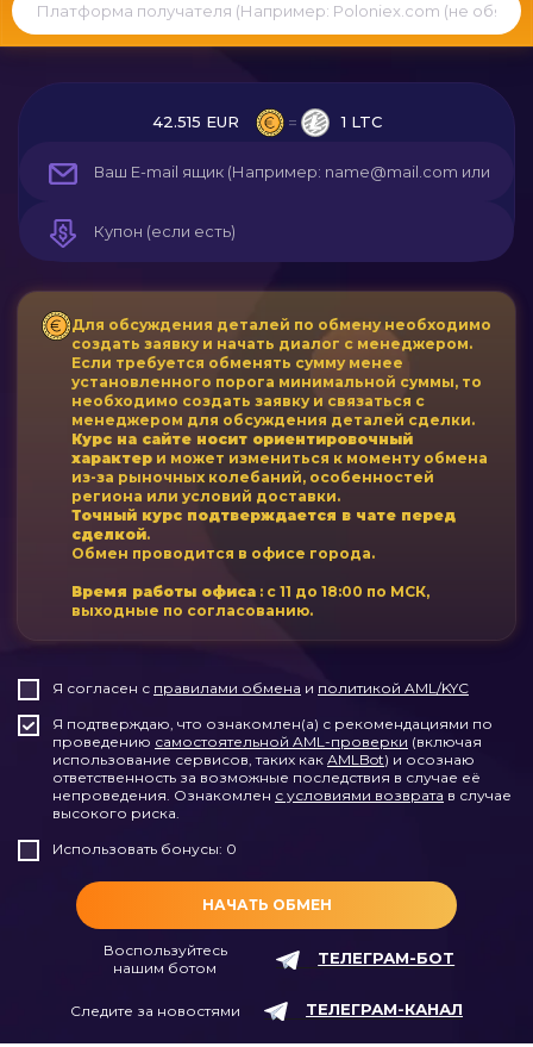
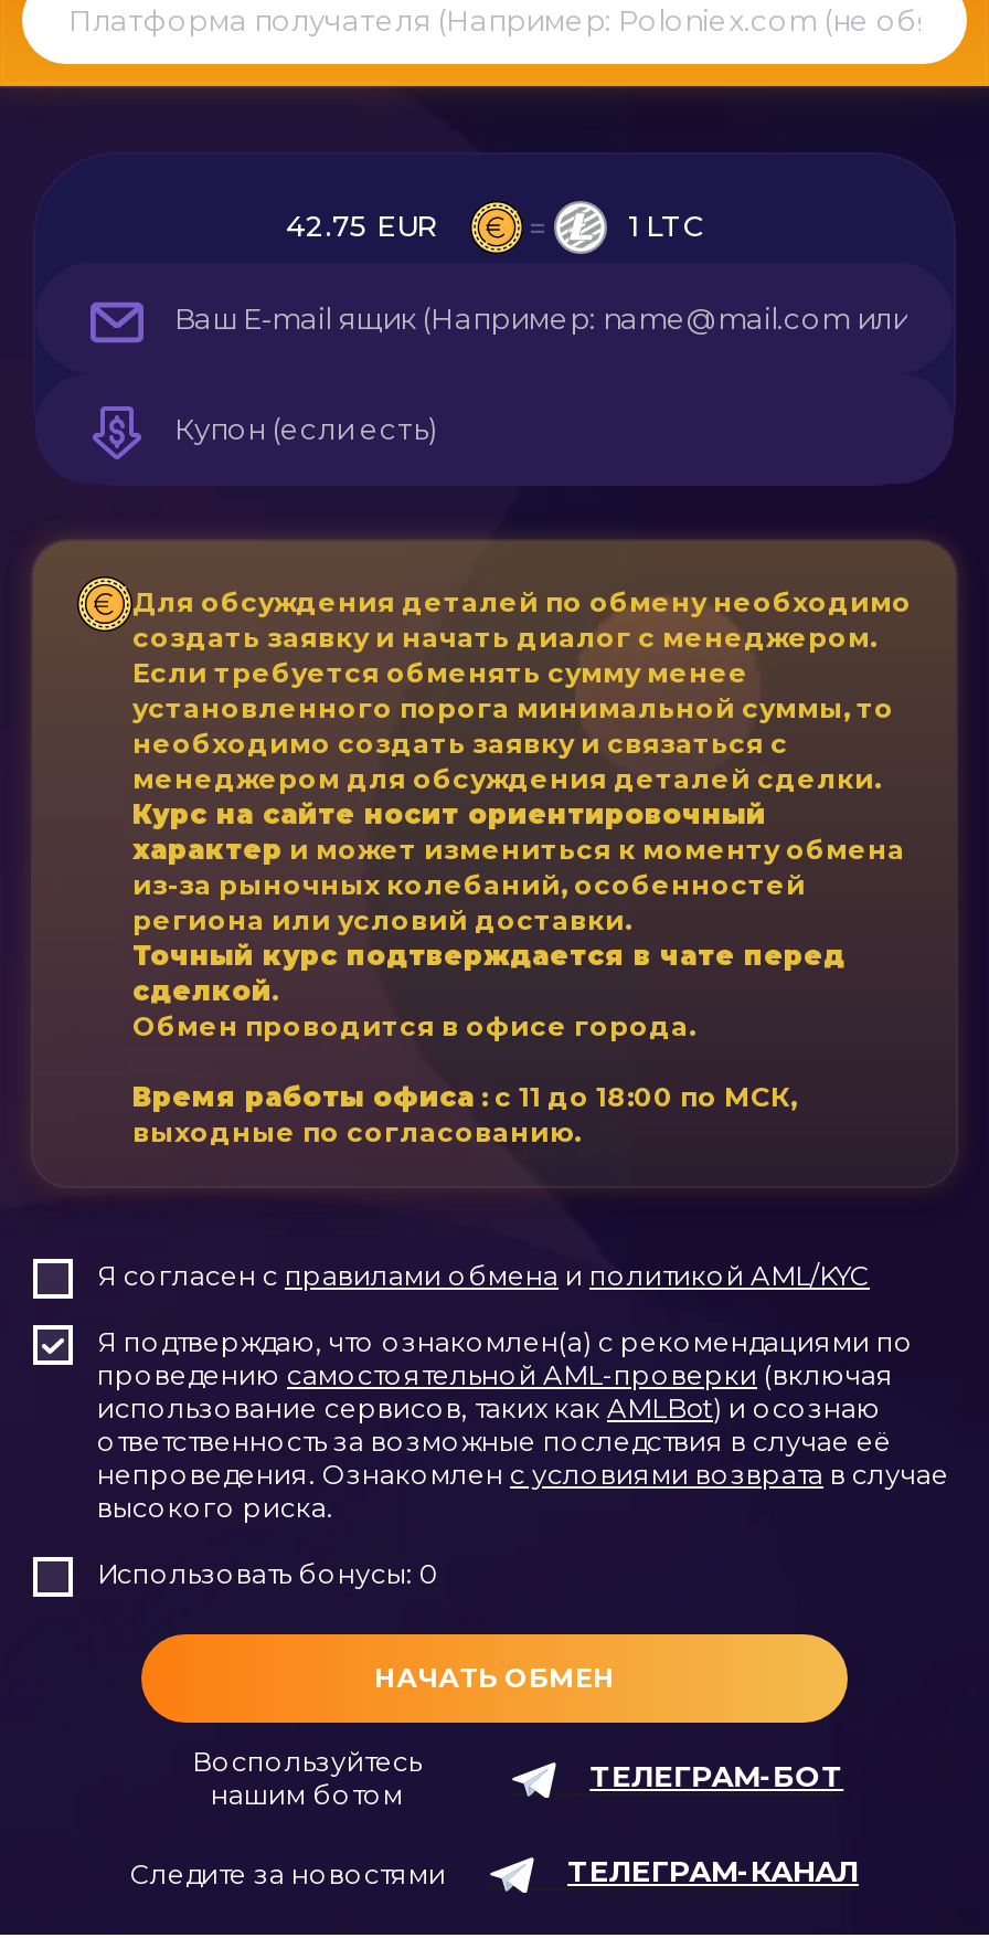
[152,112,239,131] 42.515 EUR -> [286,208,438,243] 42.75 EUR

